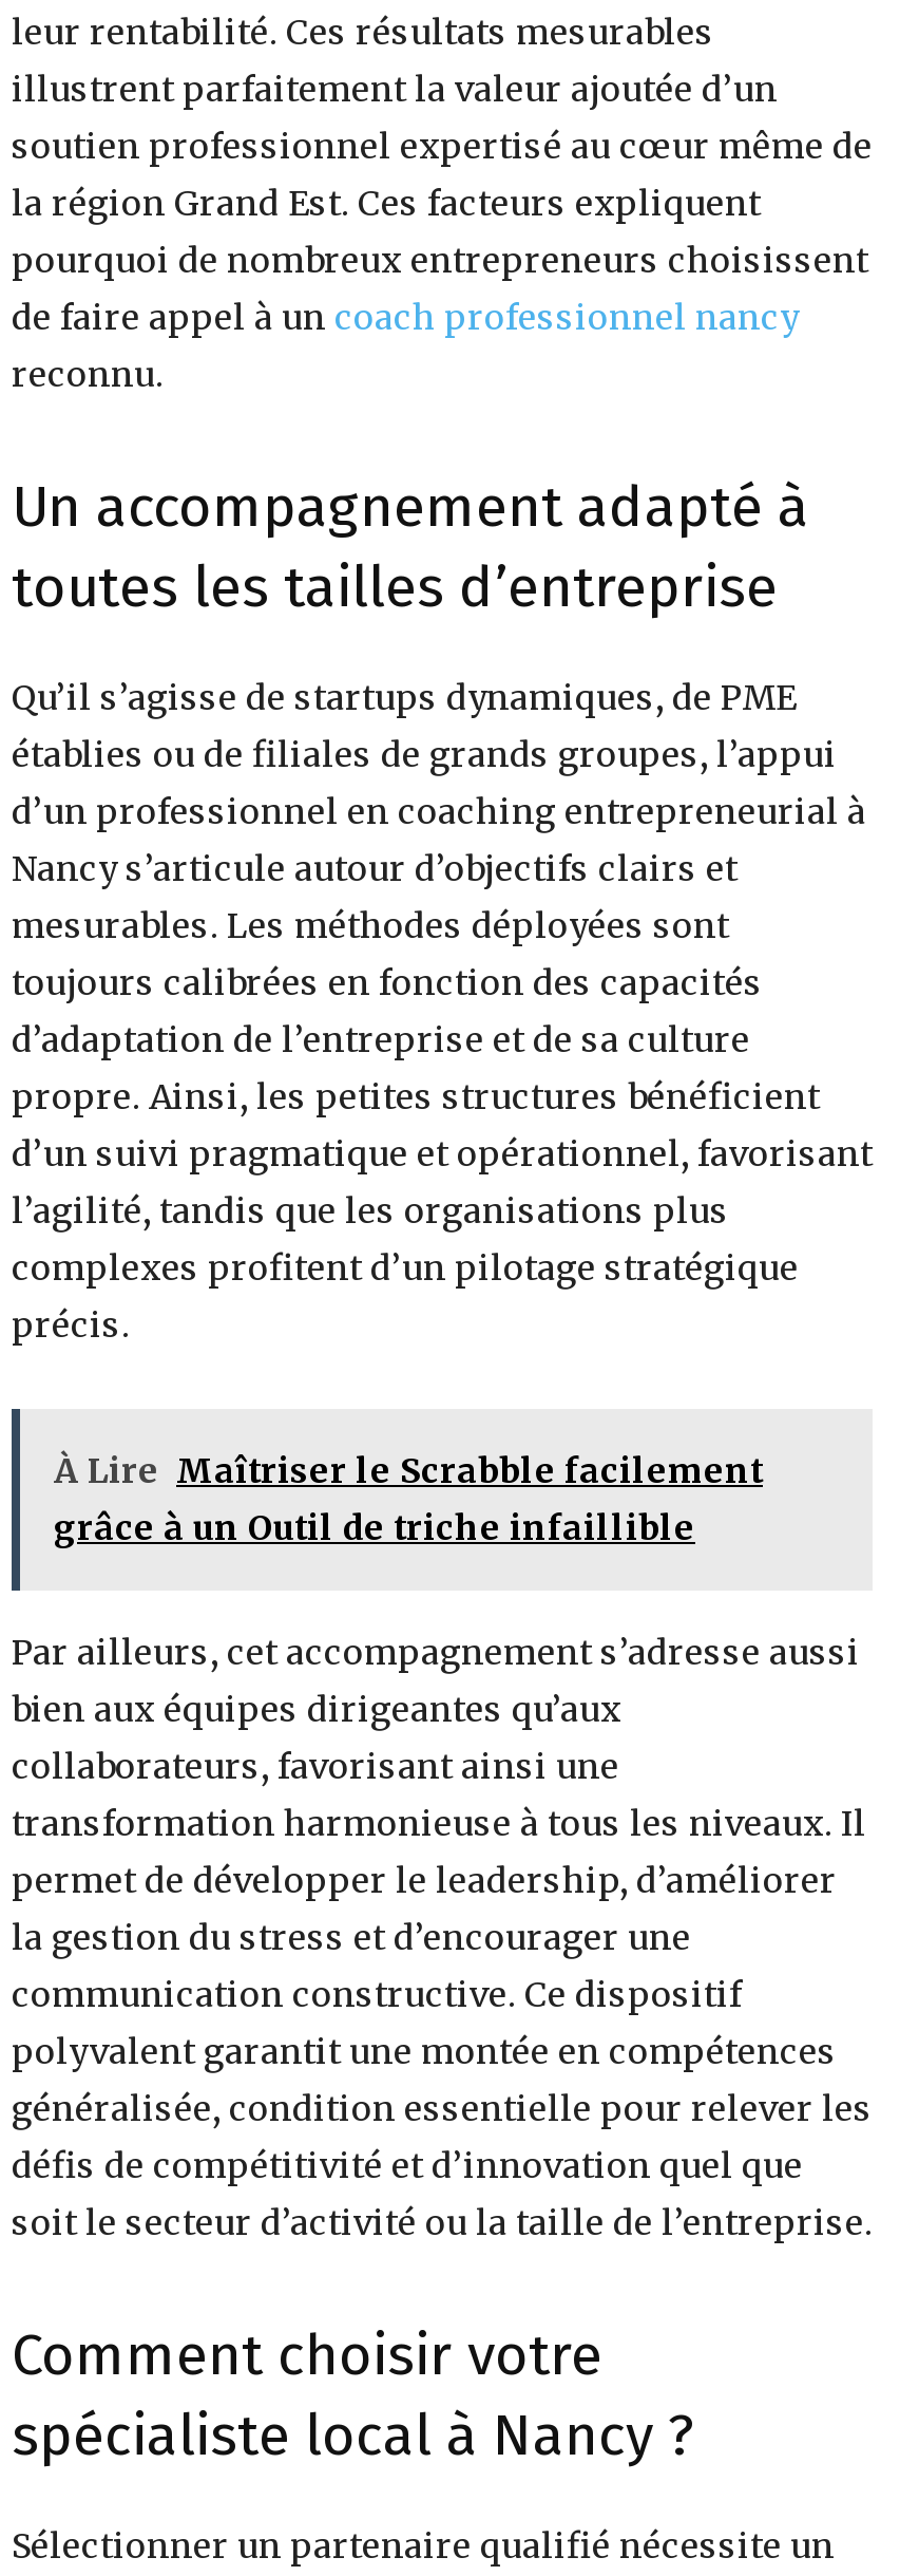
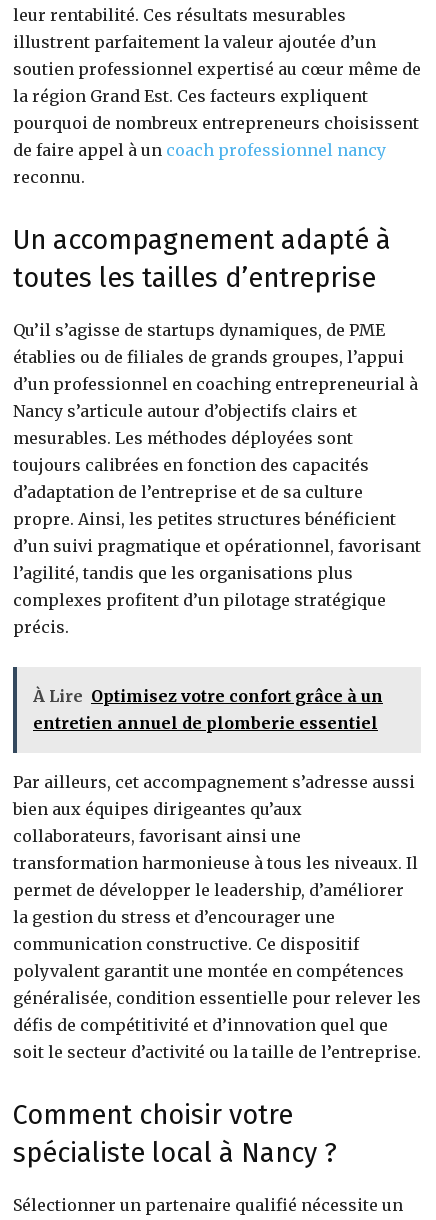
[54,1449,763,1549] À Lire Maîtriser le Scrabble facilement | grâce à un Outil de triche infaillible -> [33,686,383,733] À Lire Optimisez votre confort grâce à un | entretien annuel de plomberie essentiel

